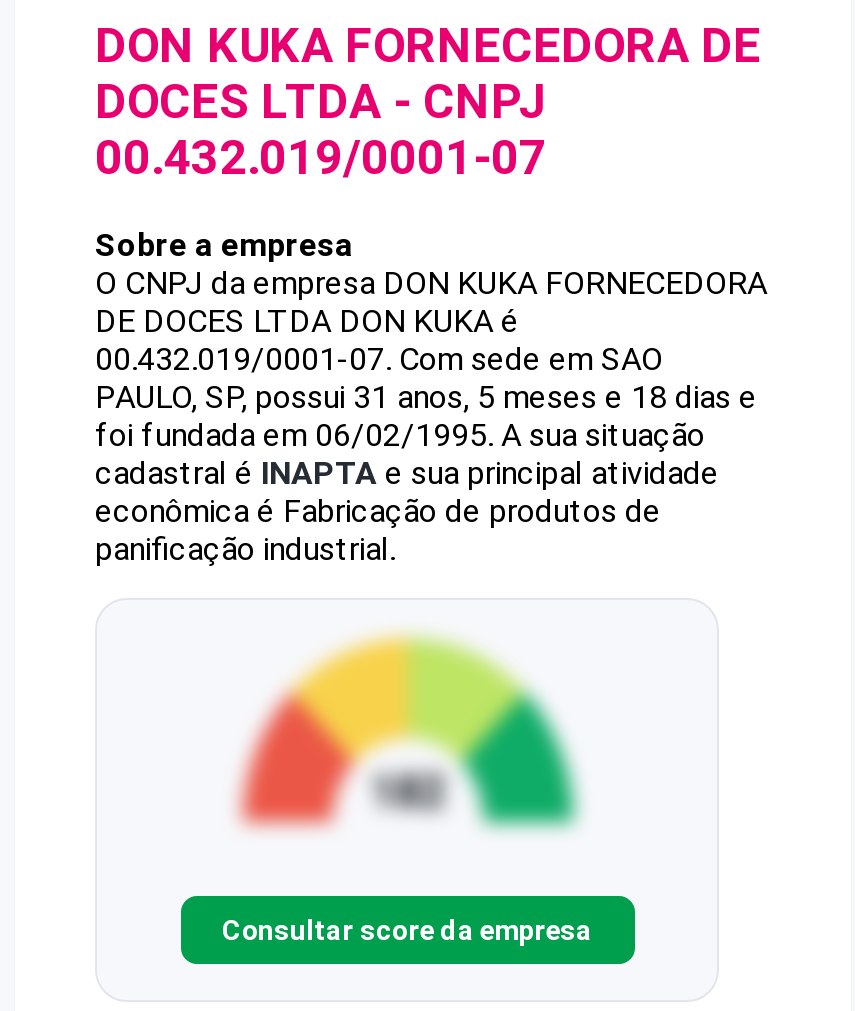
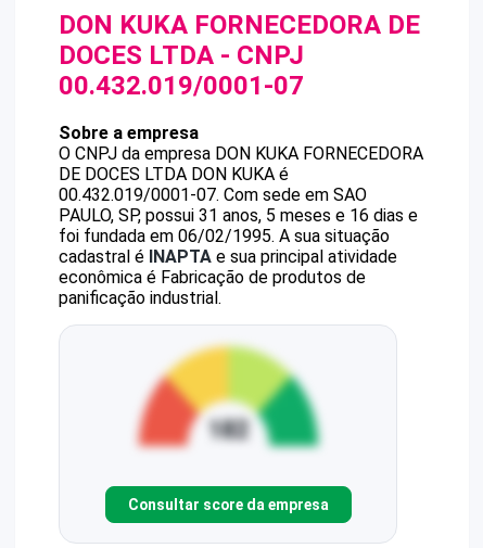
[95,378,757,416] PAULO, SP, possui 31 anos, 5 meses e 18 dias e -> [59,205,418,226] PAULO, SP, possui 31 anos, 5 meses e 16 dias e

